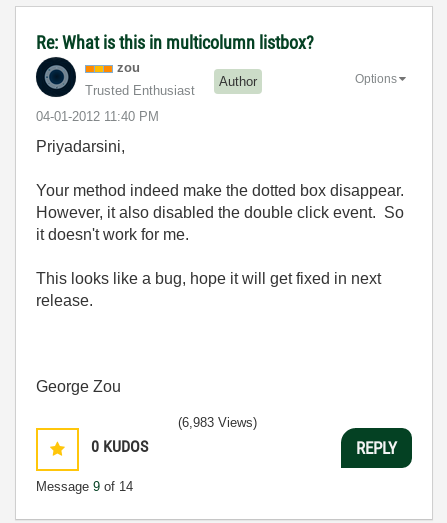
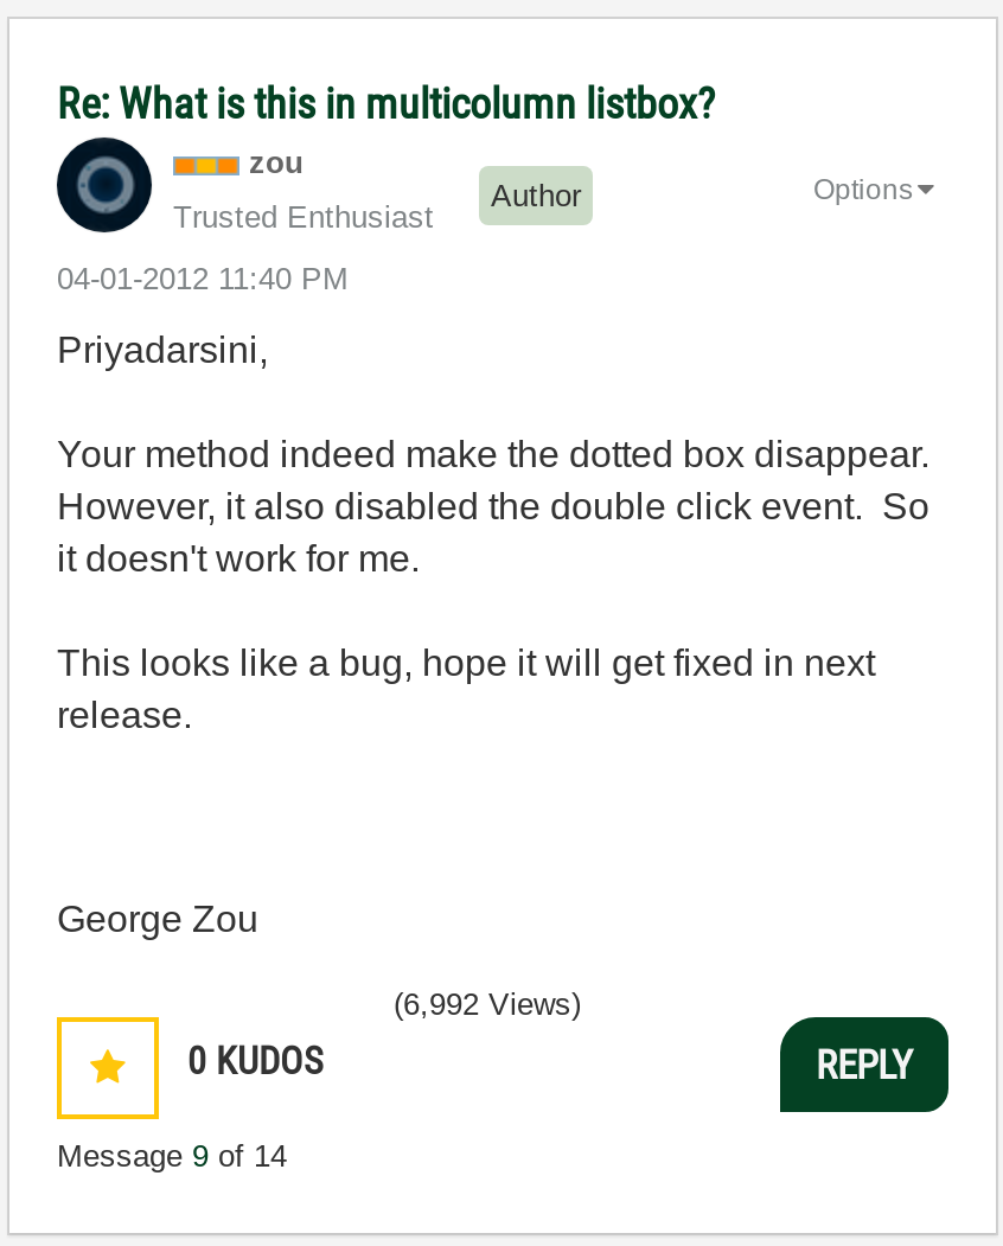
[178,415,257,430] (6,983 Views) -> [394,987,581,1023] (6,992 Views)

